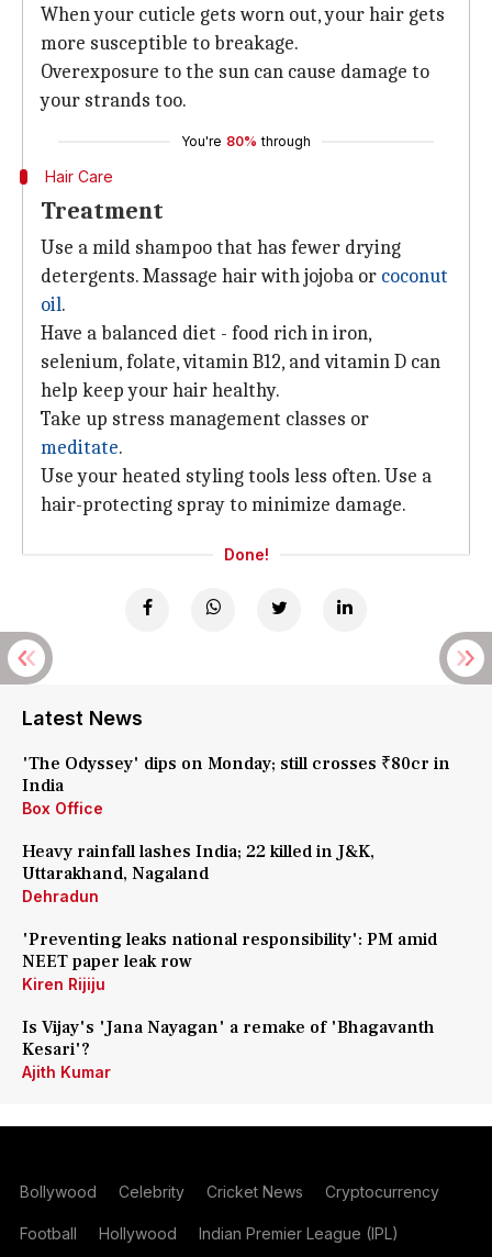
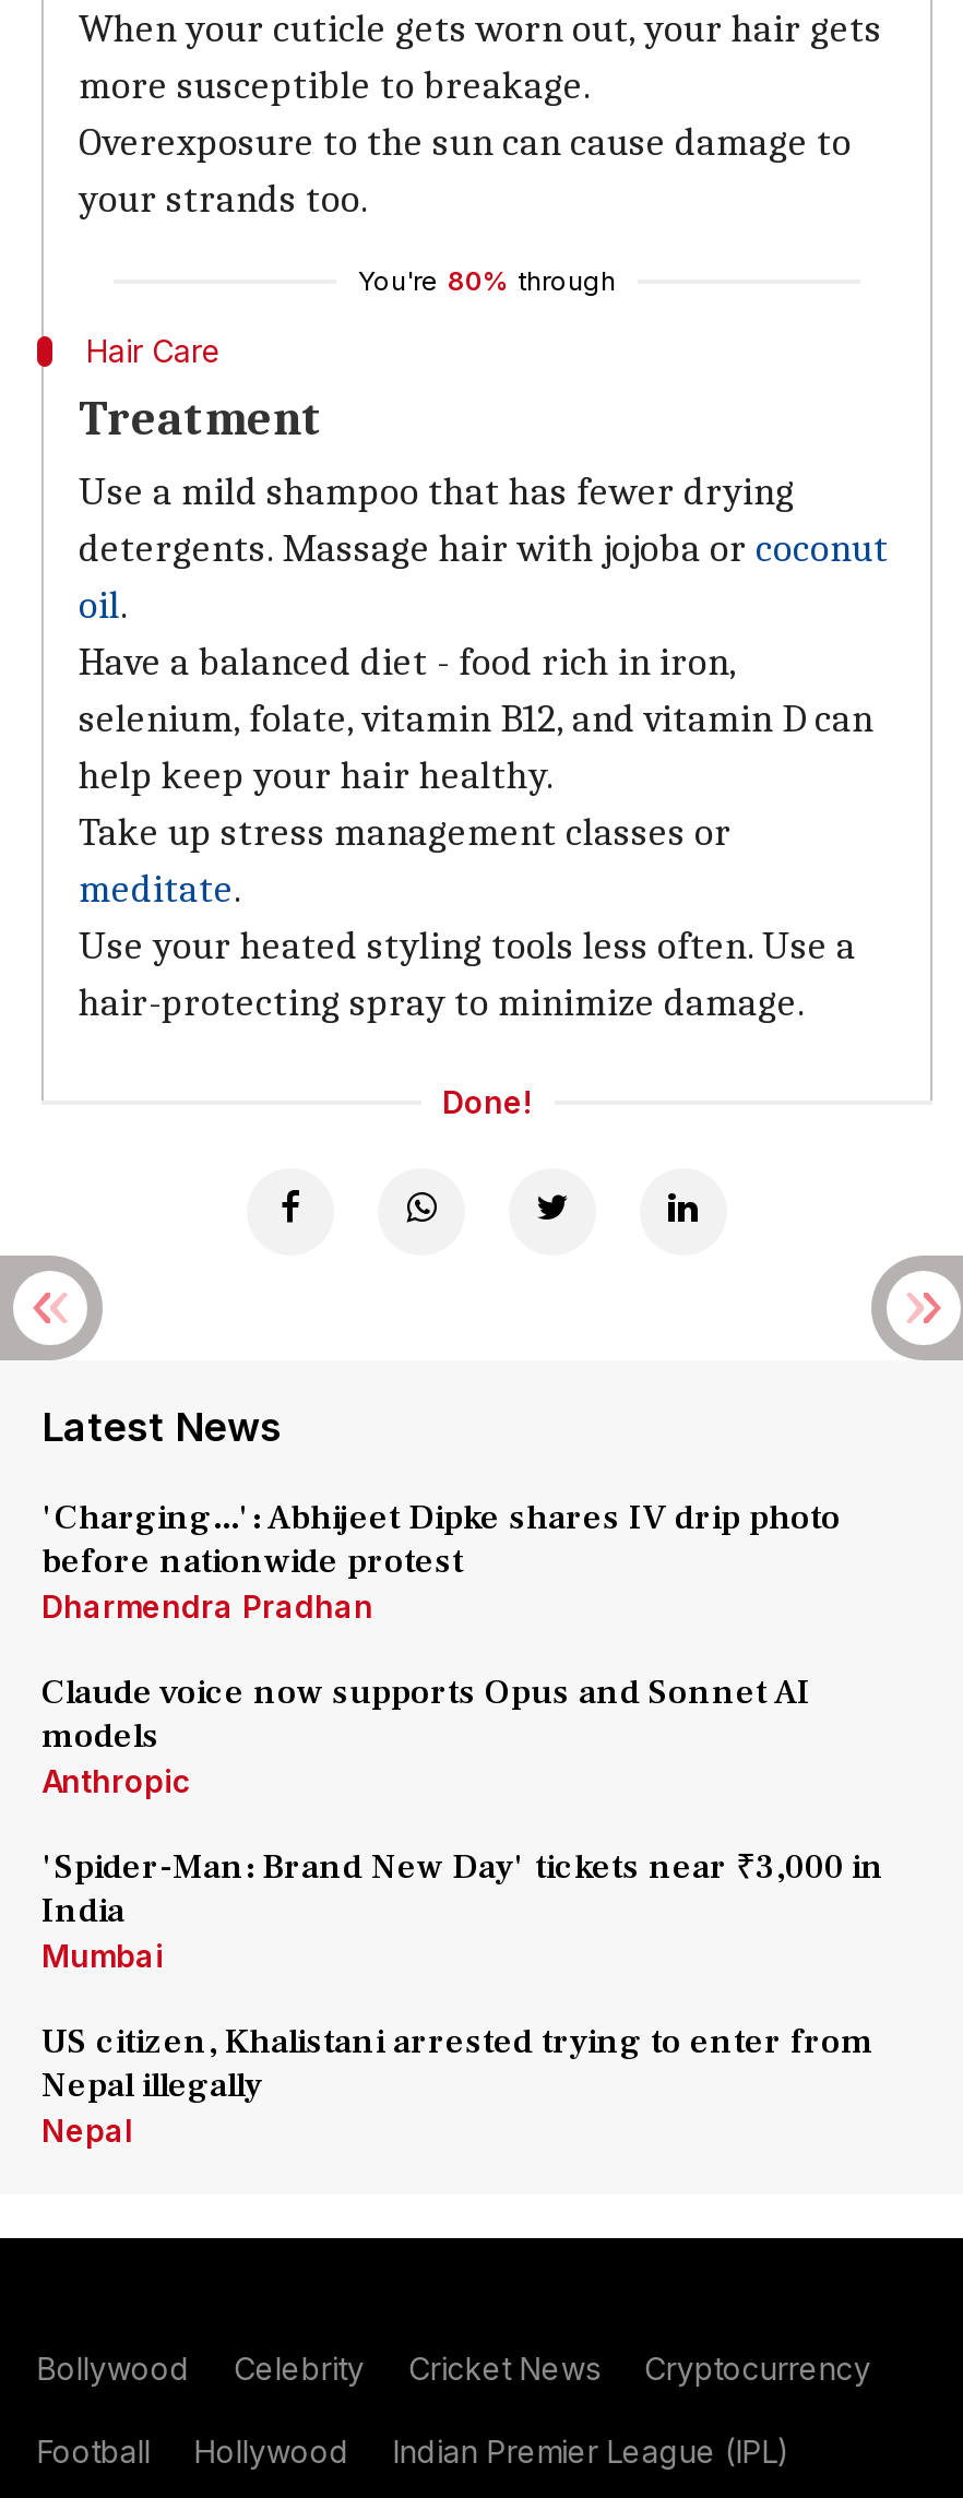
[22,753,450,775] 'The Odyssey' dips on Monday; still crosses ₹80cr in -> [41,1496,884,1889] 'Charging...': Abhijeet Dipke shares IV drip photo | before nationwide protest | Dharmendra Pradhan | Claude voice now supports Opus and Sonnet AI | models | Anthropic | 'Spider-Man: Brand New Day' tickets near ₹3,000 in
moved [22,775,64,797] -> [41,1889,124,1932]: India
[22,799,437,1081] Box Office | Heavy rainfall lashes India; 22 killed in J&K, | Uttarakhand, Nagaland | Dehradun | 'Preventing leaks national responsibility': PM amid | NEET paper leak row | Kiren Rijiju | Is Vijay's 'Jana Nayagan' a remake of 'Bhagavanth | Kesari'? | Ajith Kumar -> [41,1937,873,2149] Mumbai | US citizen, Khalistani arrested trying to enter from | Nepal illegally | Nepal

